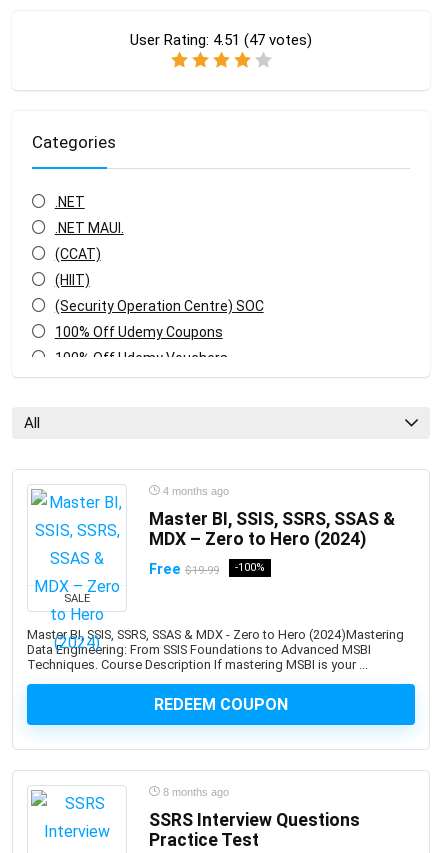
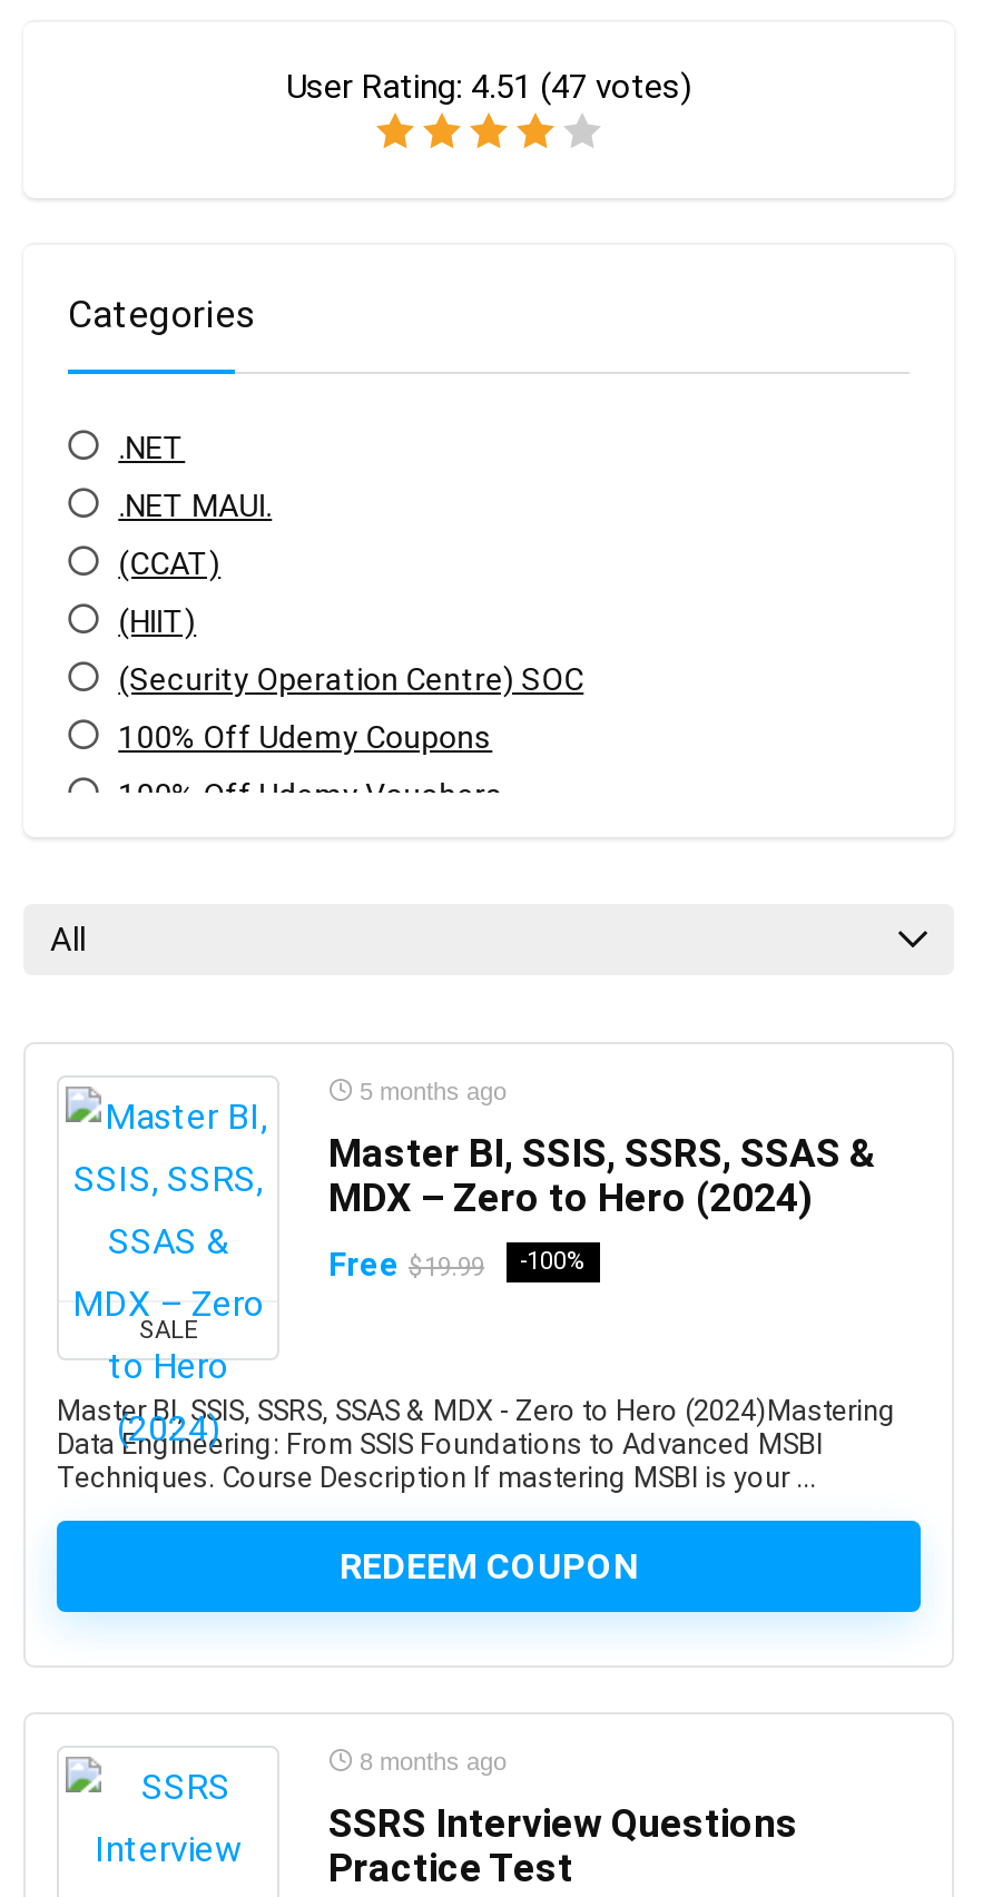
[160,485,229,497] 4 months ago -> [353,1078,507,1104] 5 months ago

